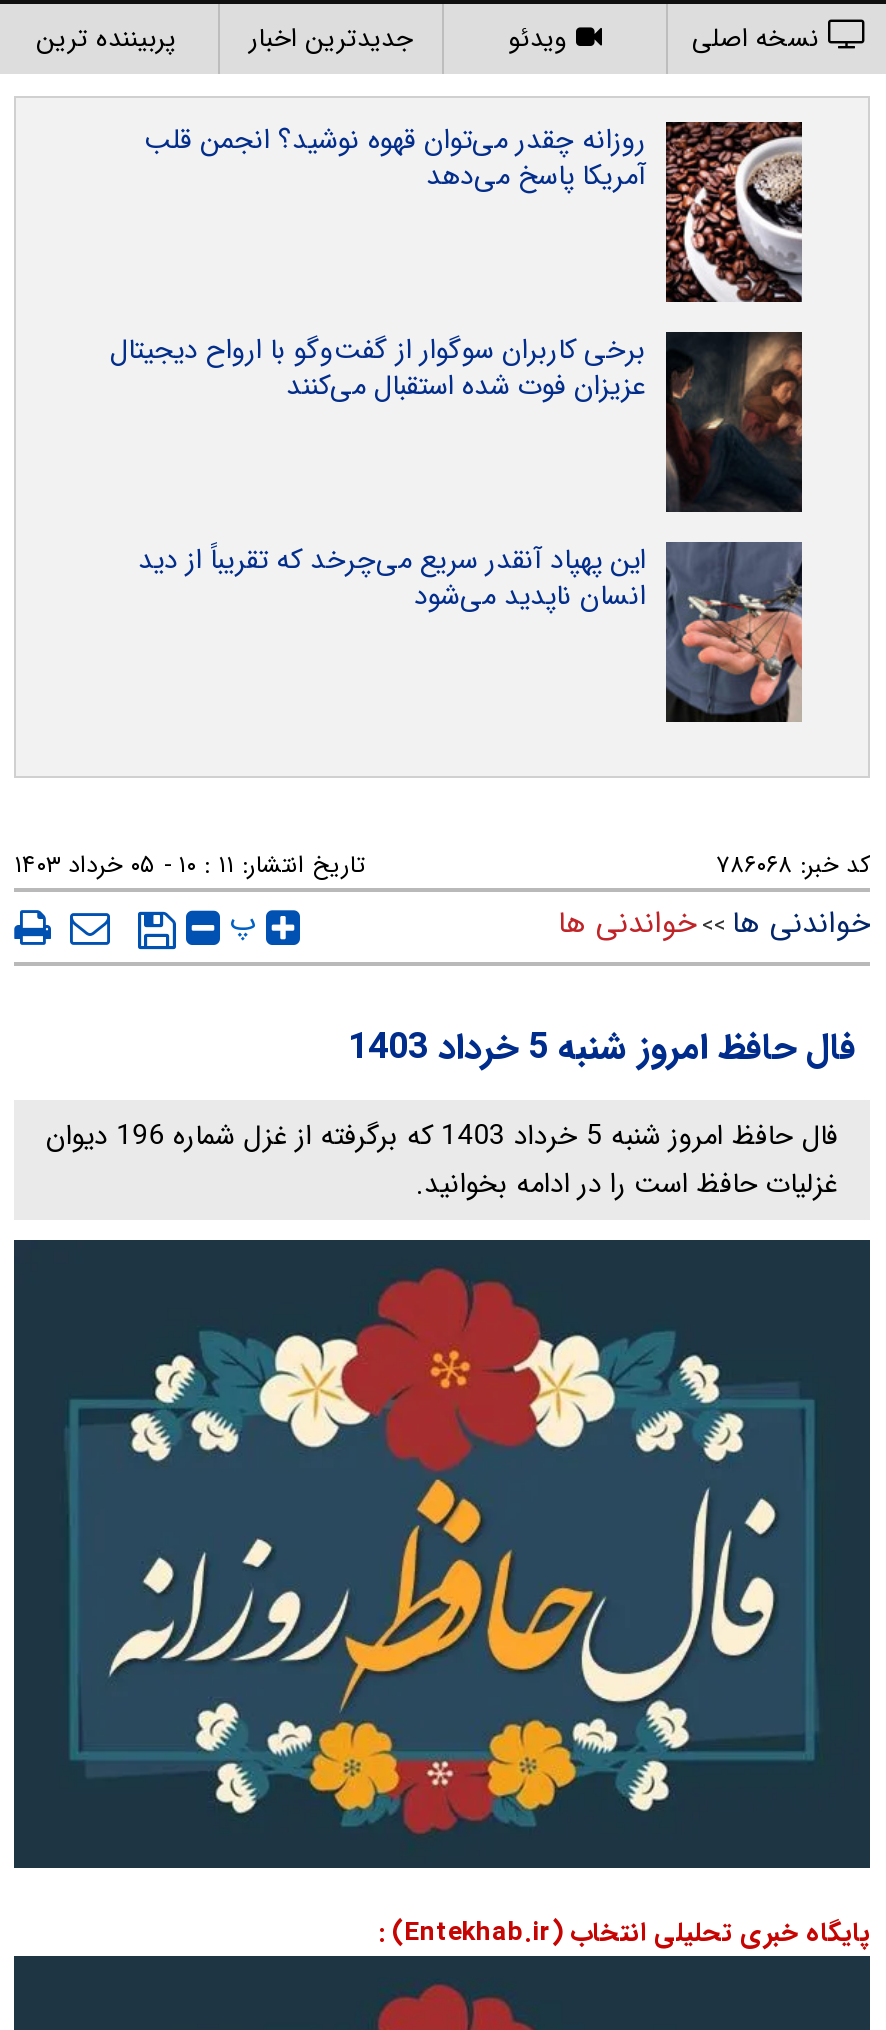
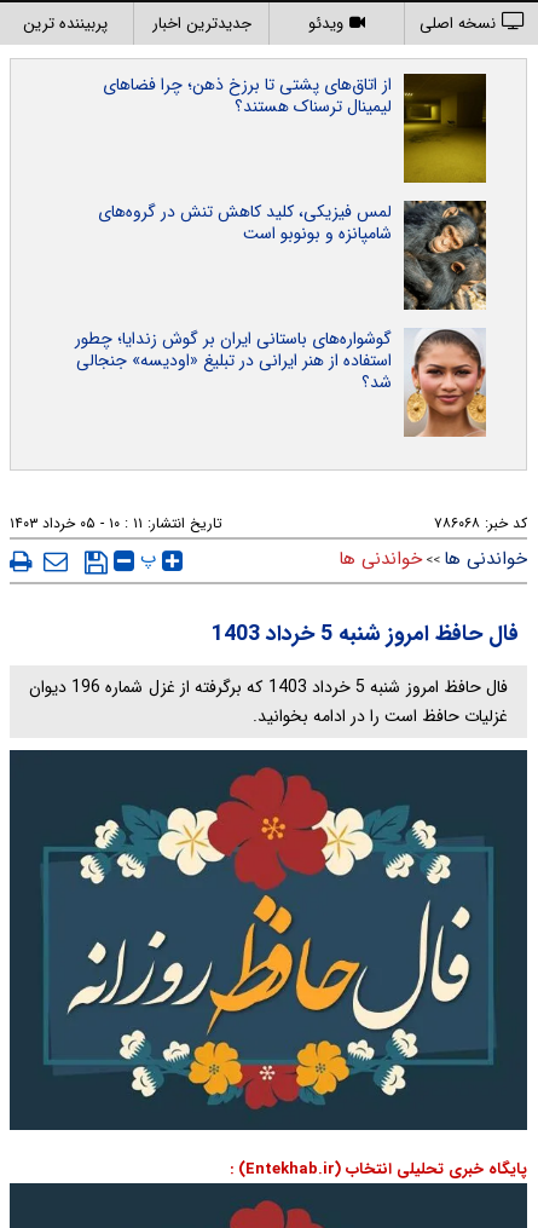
[144,118,804,304] [image] | روزانه چقدر می‌توان قهوه نوشید؟ انجمن قلب | آمریکا پاسخ می‌دهد -> [103,71,487,184] [image] | از اتاق‌های پشتی تا برزخ ذهن؛ چرا فضاهای | لیمینال ترسناک هستند؟
[110,328,804,514] [image] | برخی کاربران سوگوار از گفت‌وگو با ارواح دیجیتال | عزیزان فوت شده استقبال می‌کنند -> [98,198,487,311] [image] | لمس فیزیکی، کلید کاهش تنش در گروه‌های | شامپانزه و بونوبو است
[138,538,804,724] [image] | این پهپاد آنقدر سریع می‌چرخد که تقریباً از دید | انسان ناپدید می‌شود -> [75,325,486,438] [image] | گوشواره‌های باستانی ایران بر گوش زندایا؛ چطور | استفاده از هنر ایرانی در تبلیغ «اودیسه» جنجالی | شد؟

